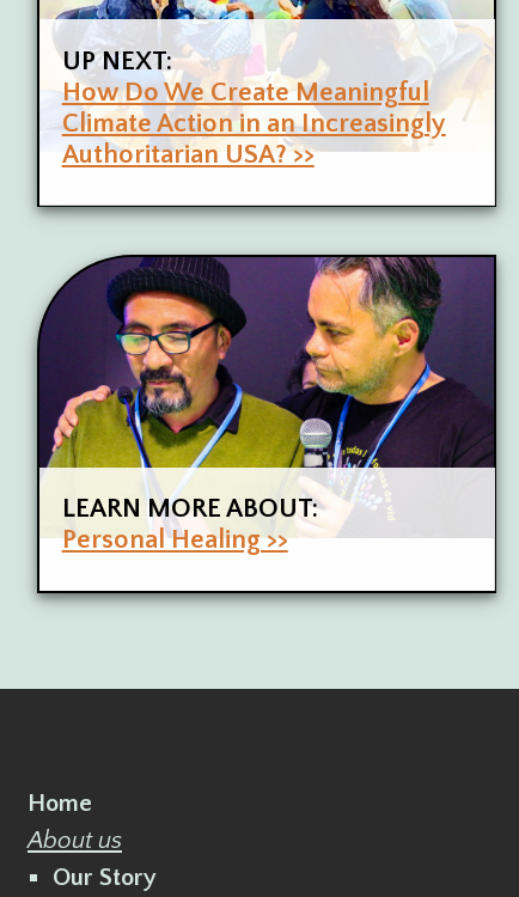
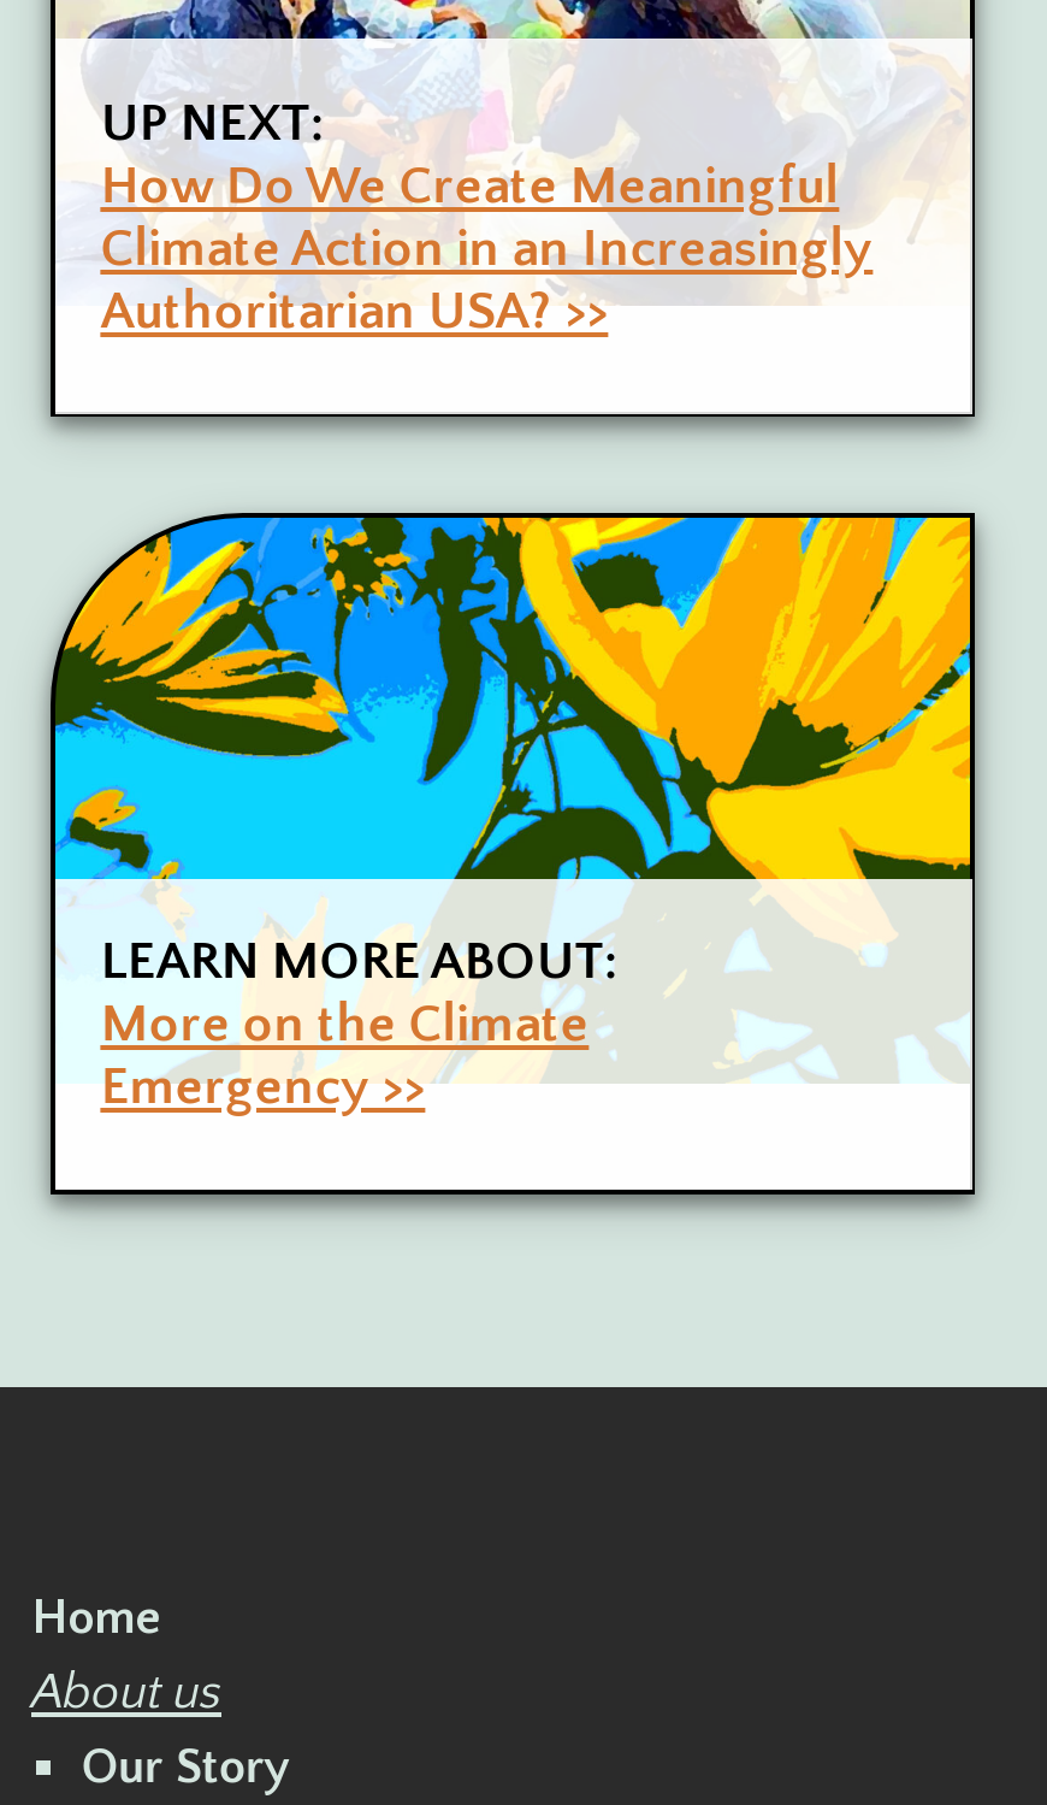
[38,256,495,555] [image] | Personal Healing >> -> [53,515,972,1118] [image] | More on the Climate | Emergency >>
moved [62,494,318,524] -> [100,933,615,993]: LEARN MORE ABOUT:

